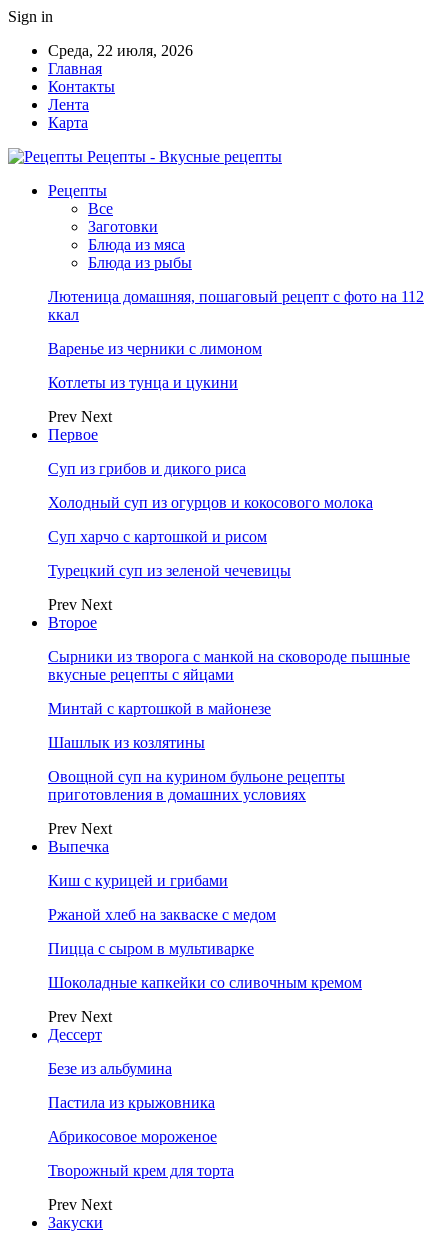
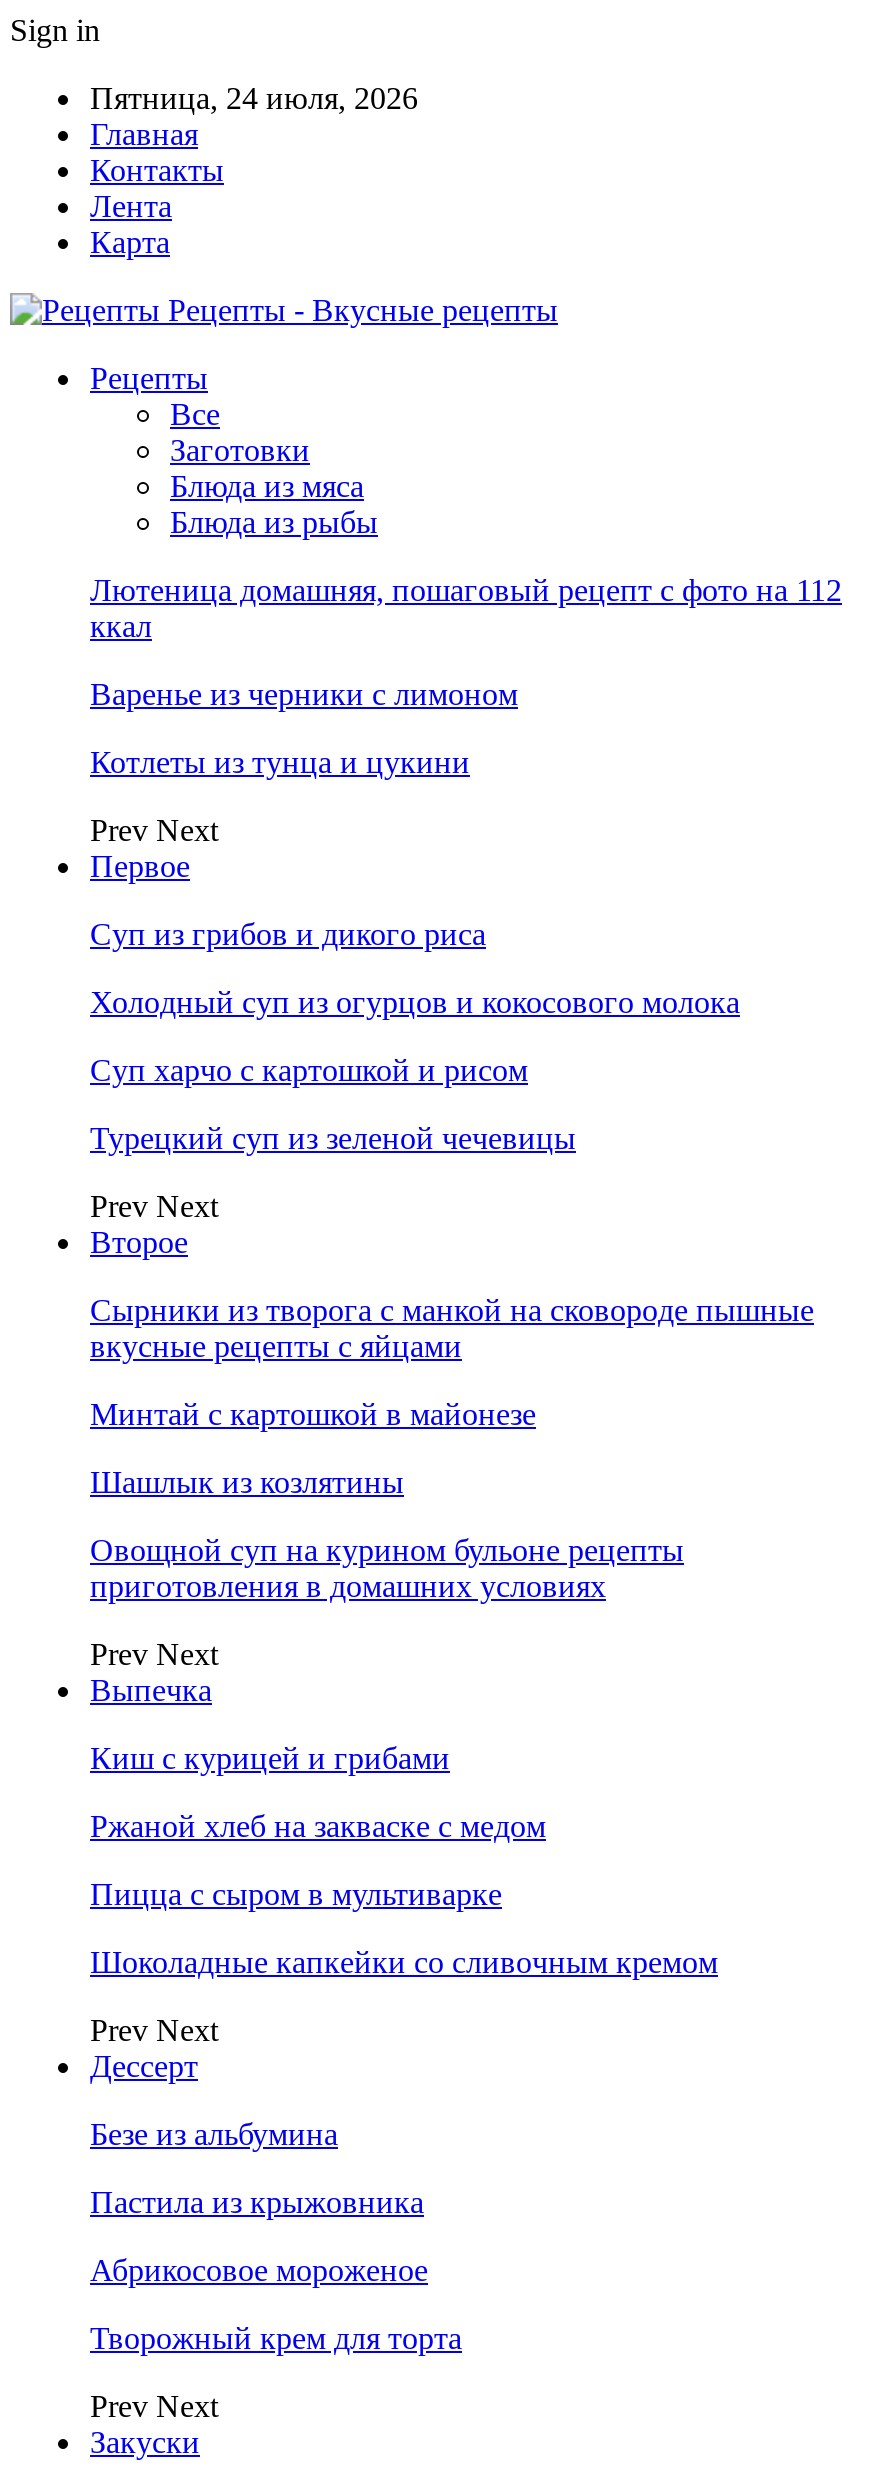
[48,42,193,59] Среда, 22 июля, 2026 -> [90,81,418,115] Пятница, 24 июля, 2026

